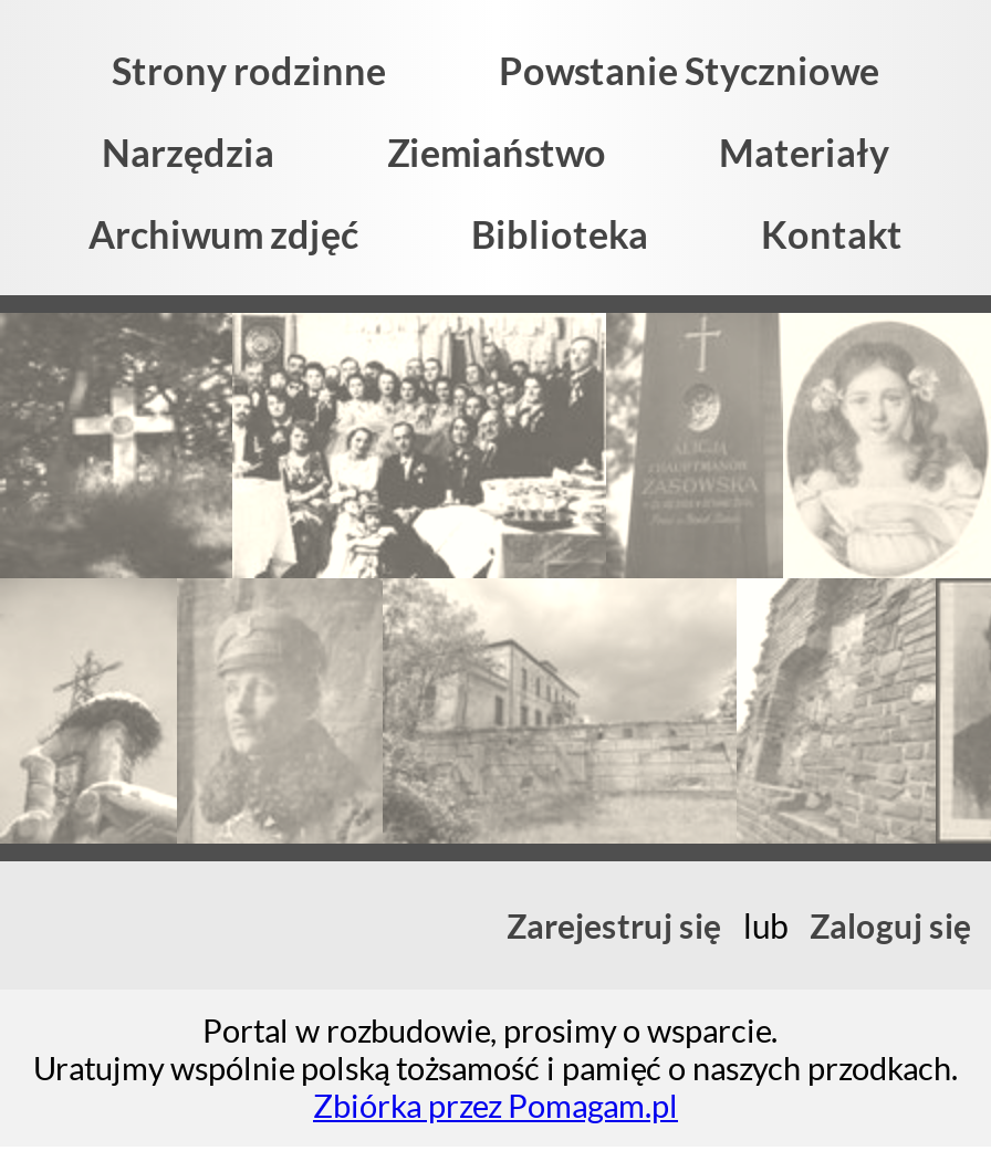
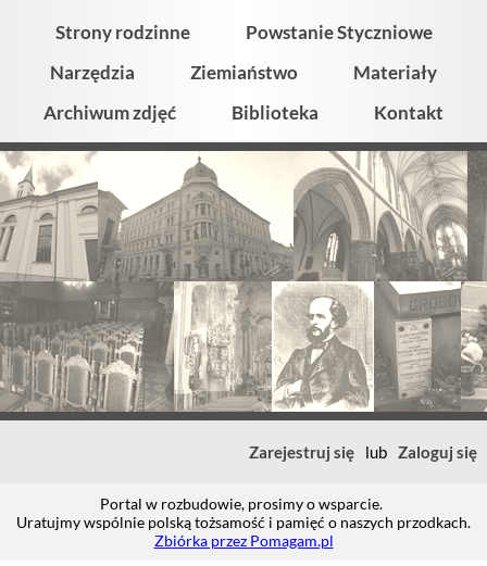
[7,311,984,846] [image] -> [3,150,484,413] [image]

